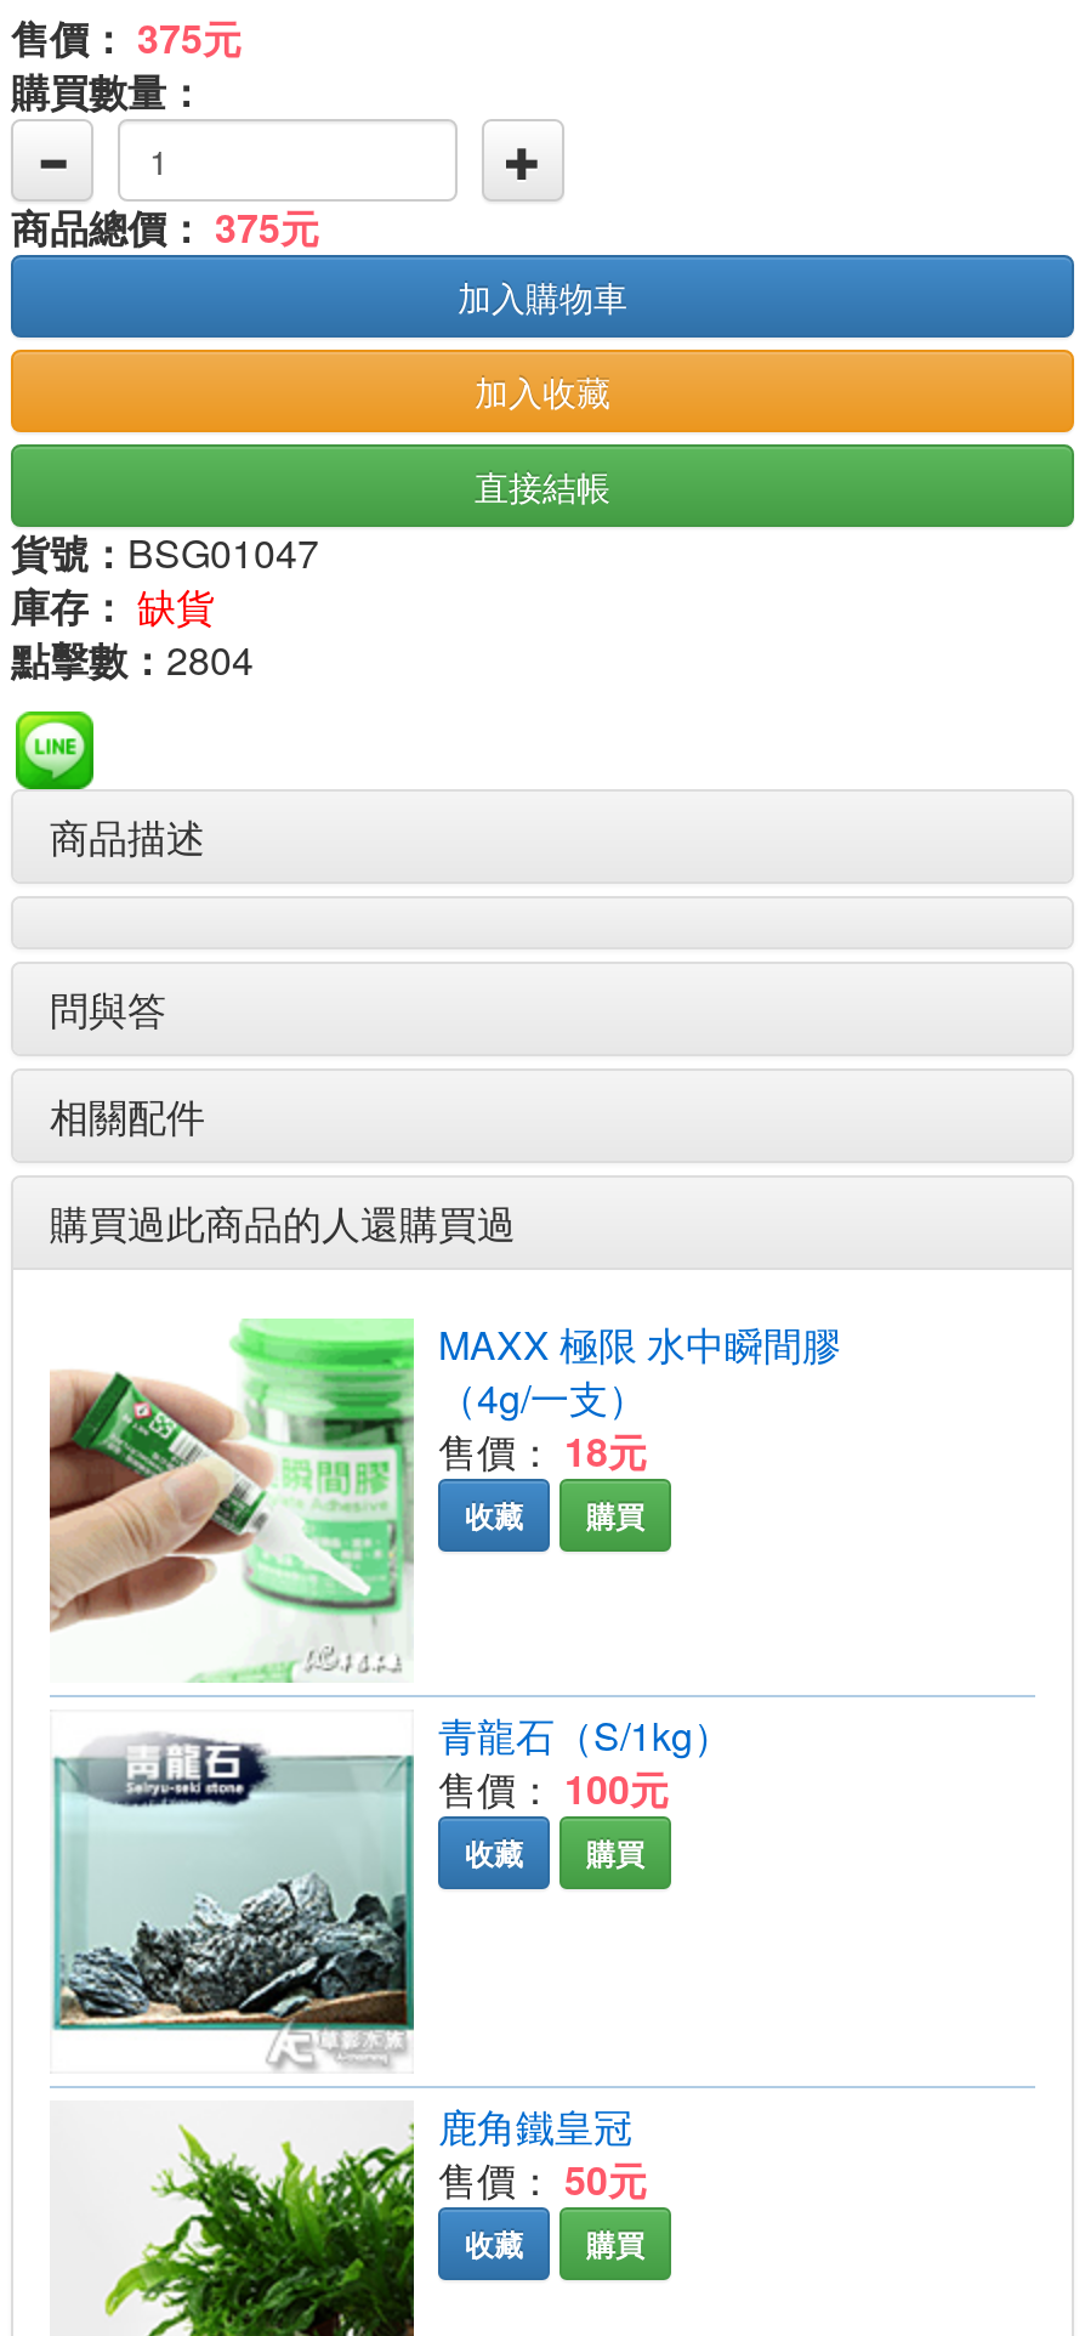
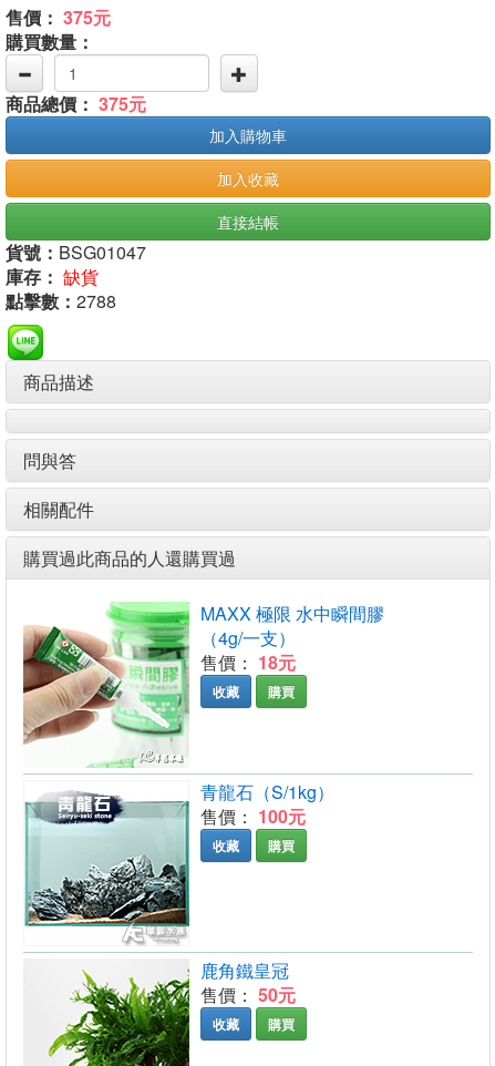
[11,631,254,687] 點擊數：2804 -> [6,288,116,314] 點擊數：2788

